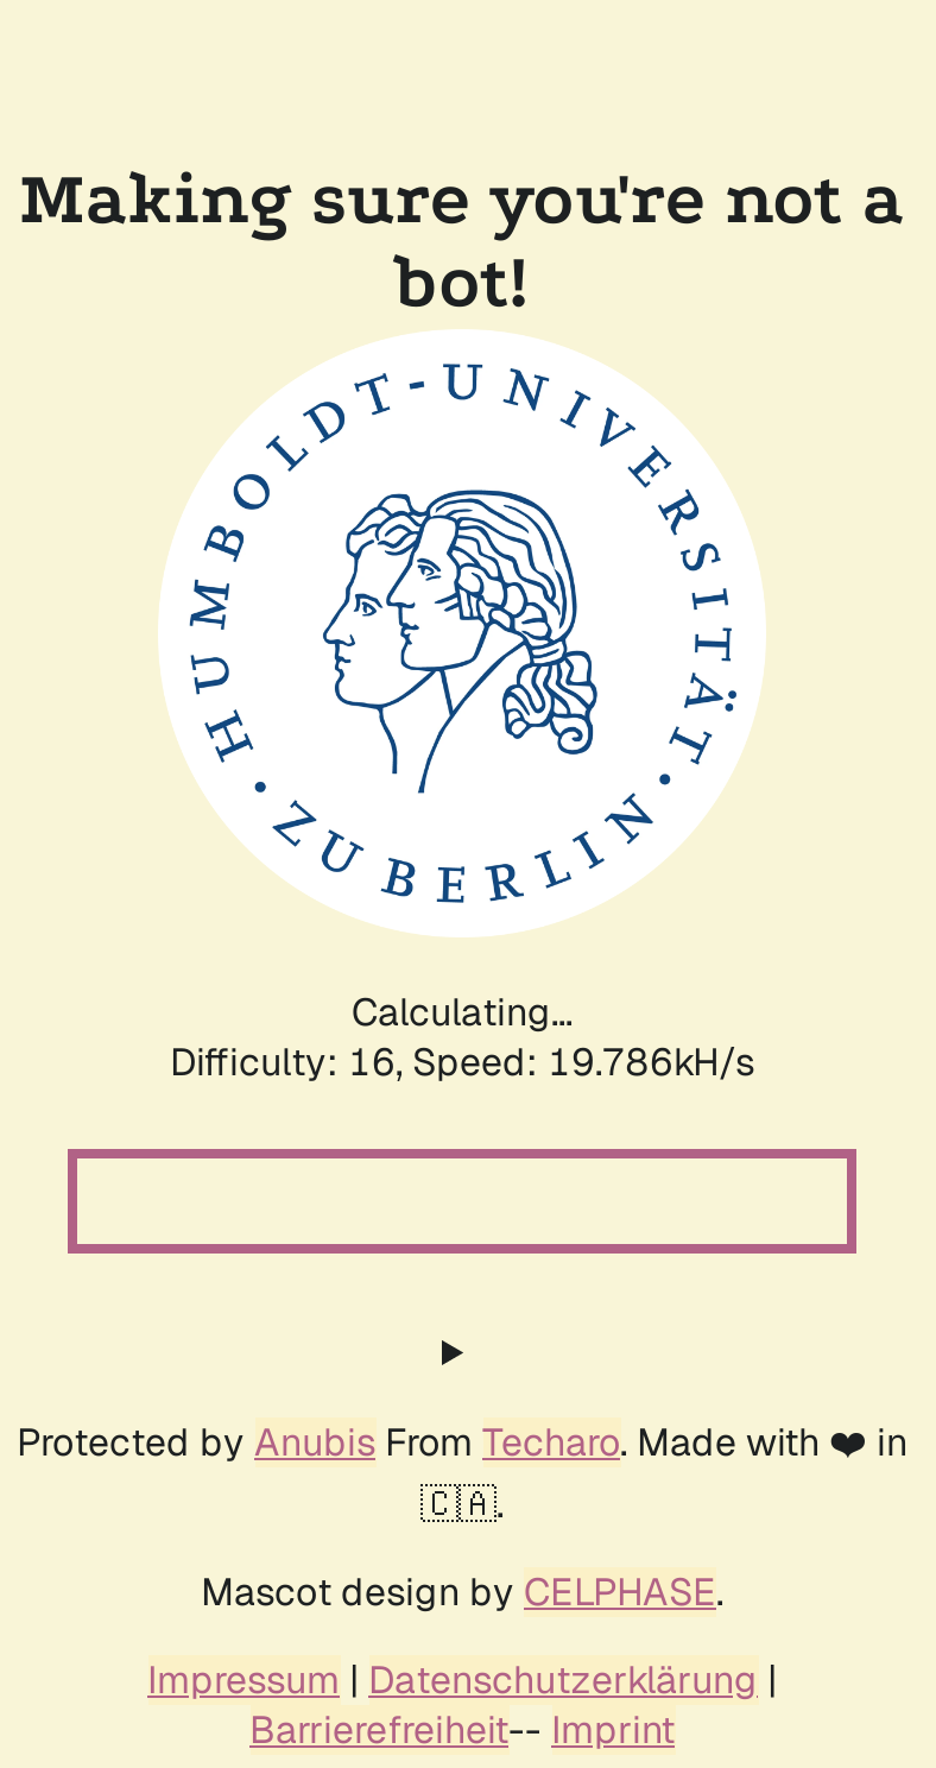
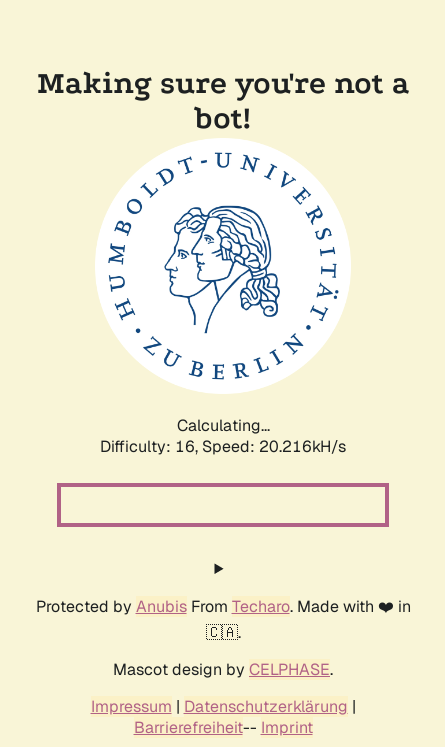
[170,1037,754,1087] Difficulty: 16, Speed: 19.786kH/s -> [100,436,346,457] Difficulty: 16, Speed: 20.216kH/s

